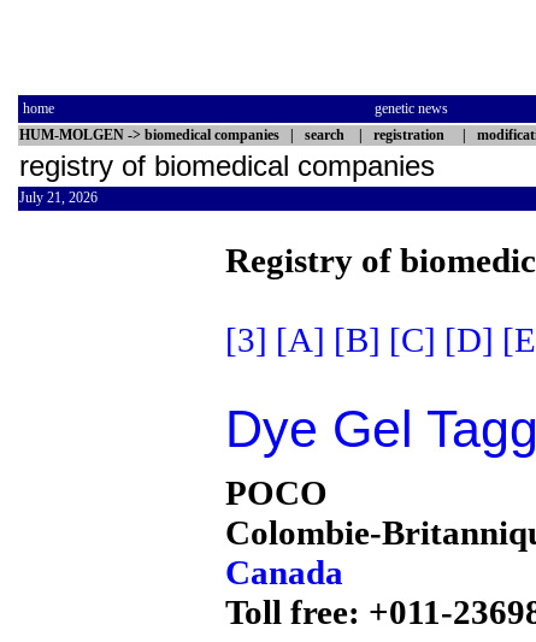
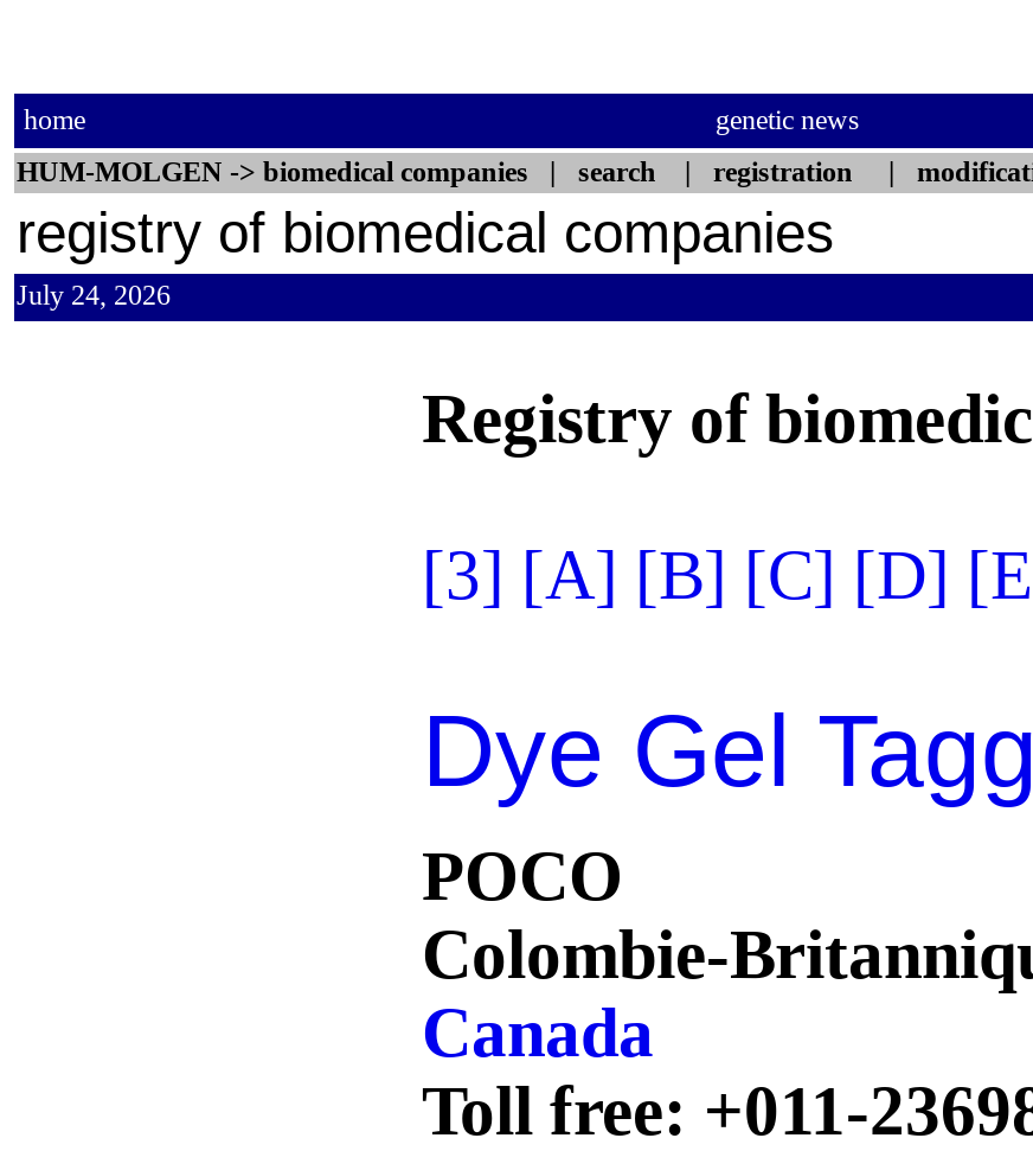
[19,189,98,206] July 21, 2026 -> [17,279,171,312] July 24, 2026

